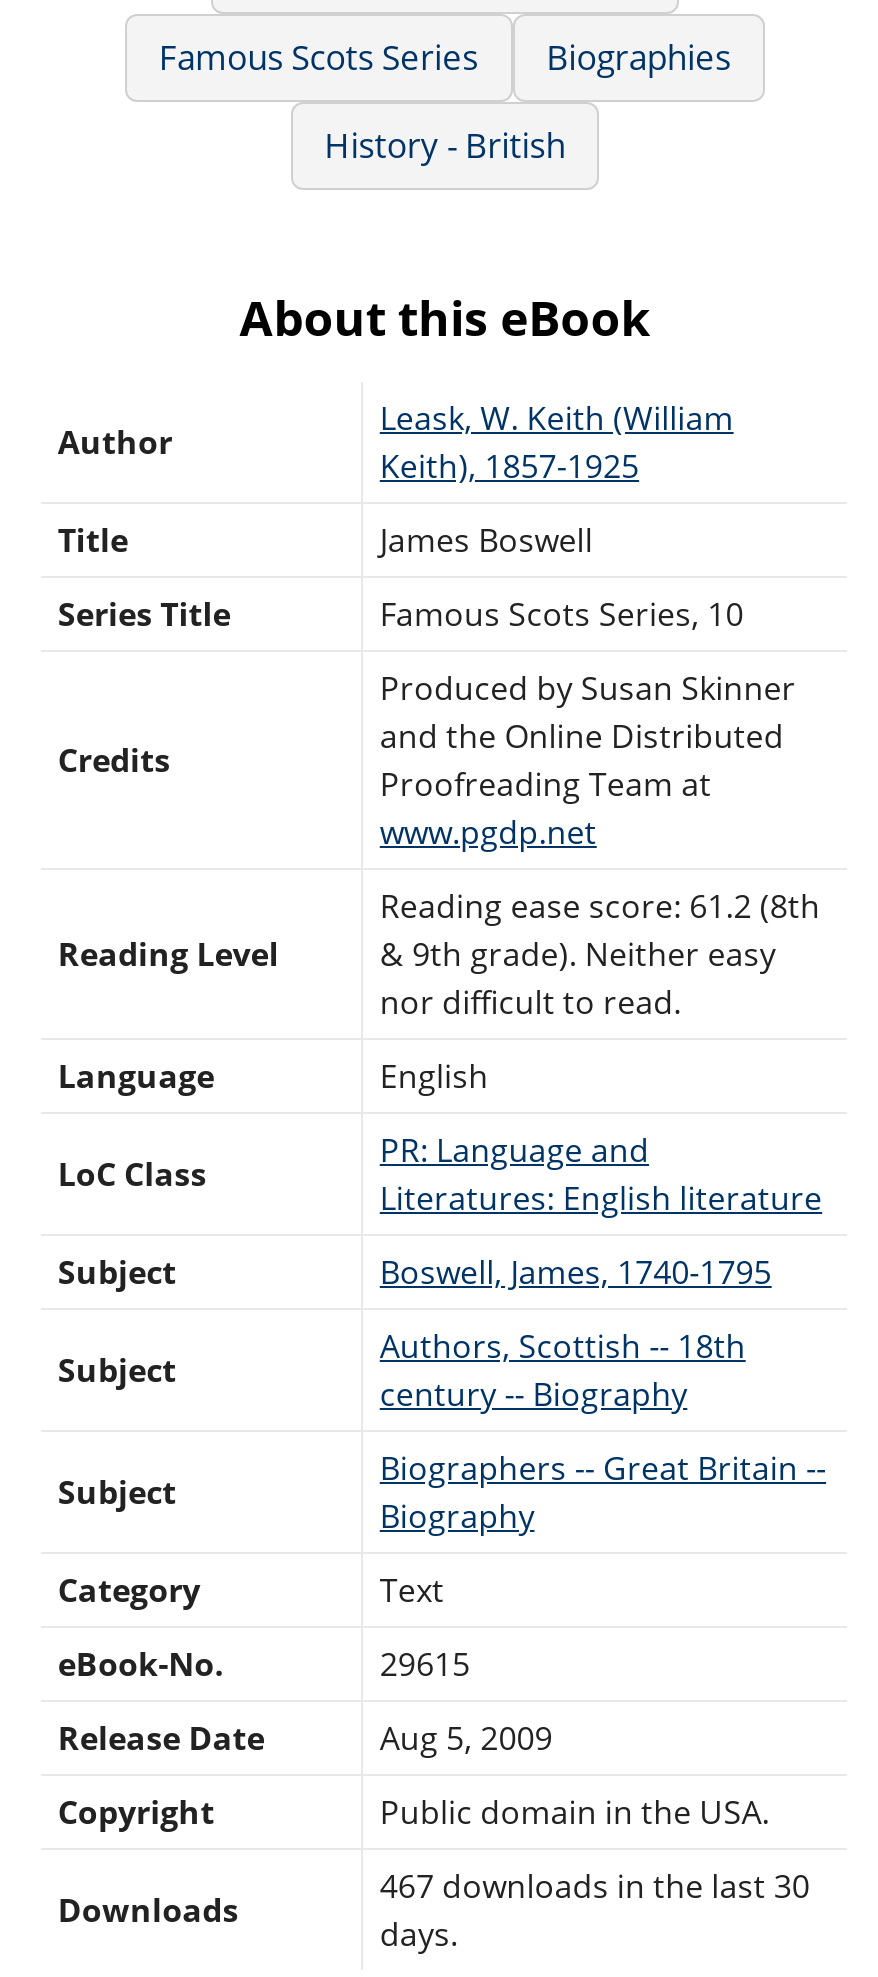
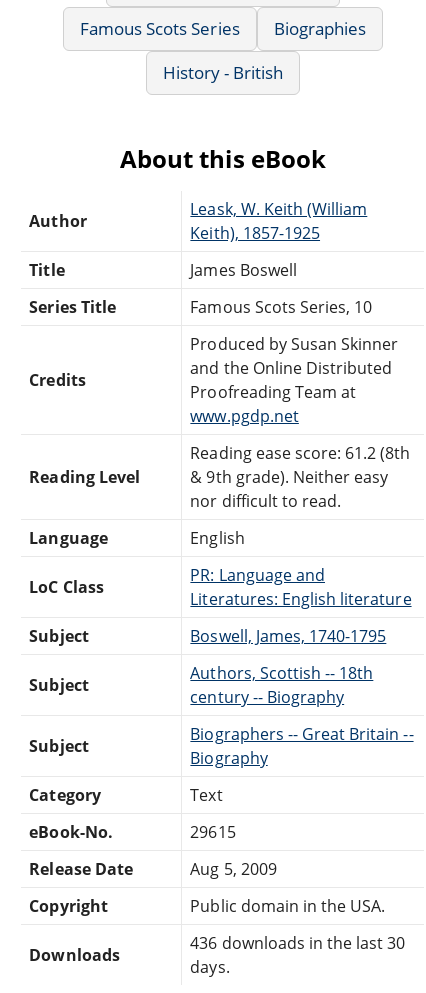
[380,1863,810,1907] 467 downloads in the last 30 -> [190,932,405,954] 436 downloads in the last 30

